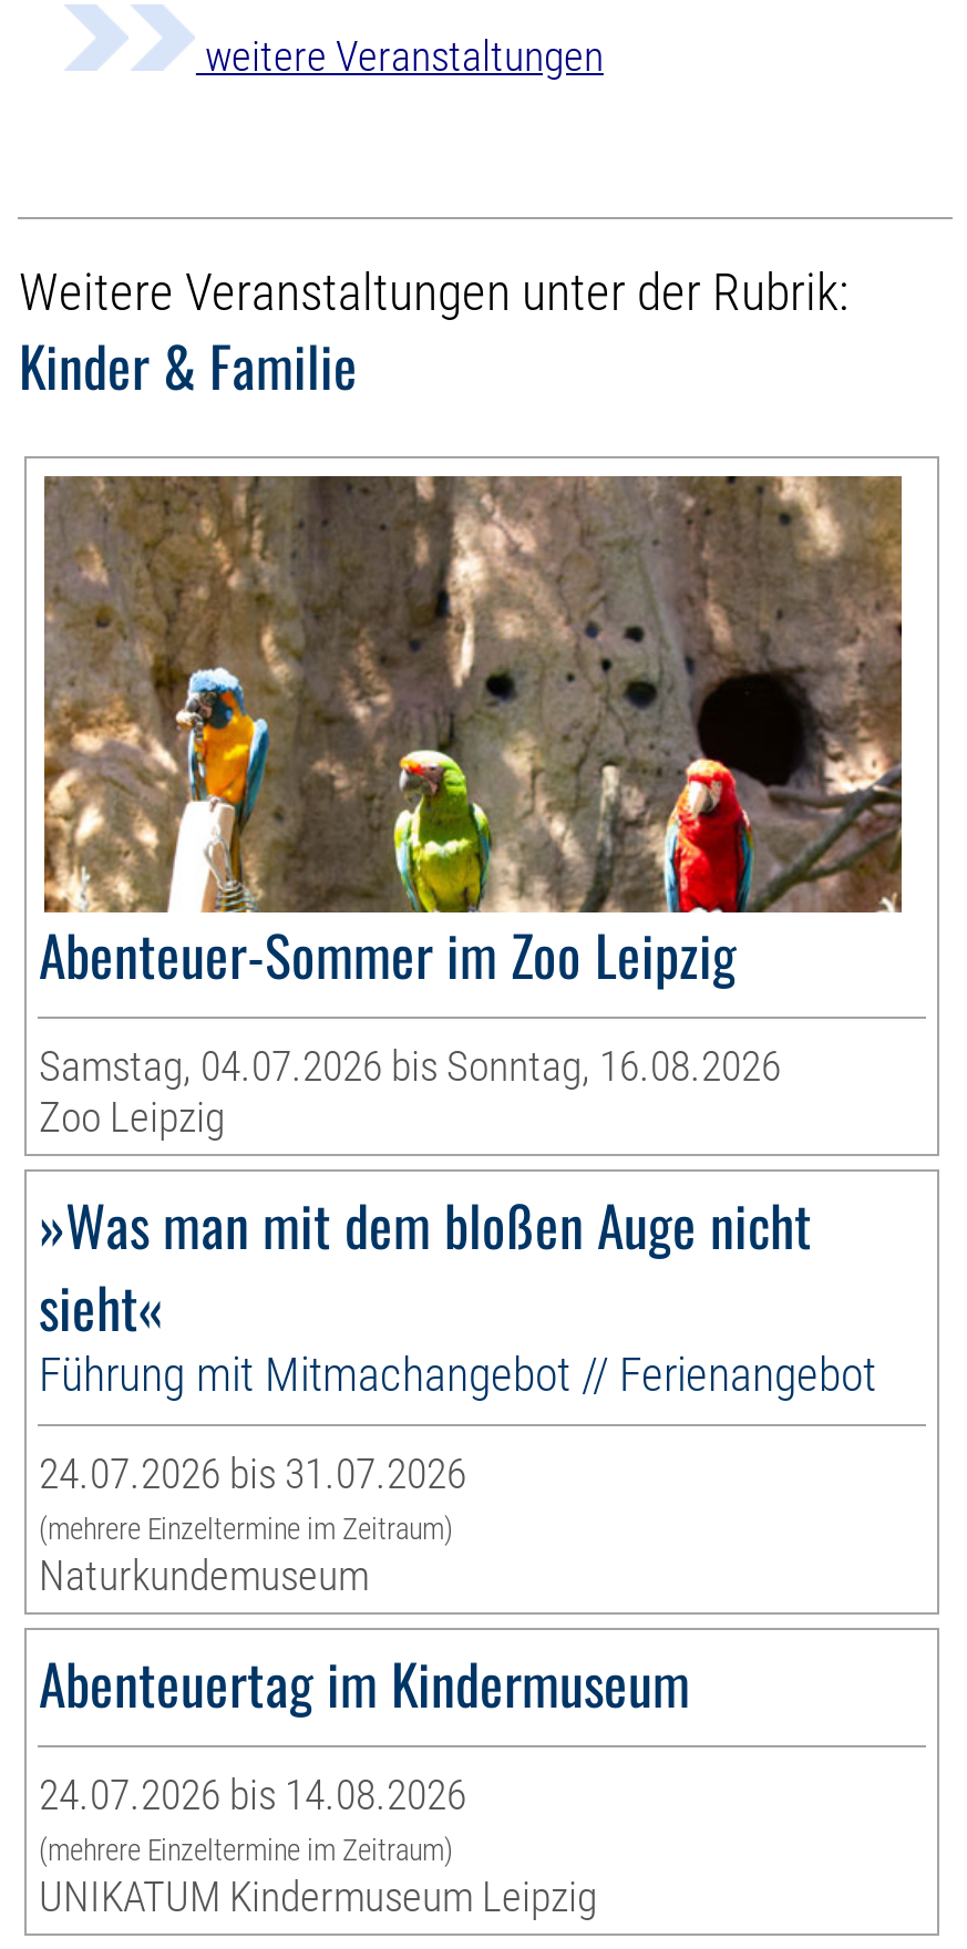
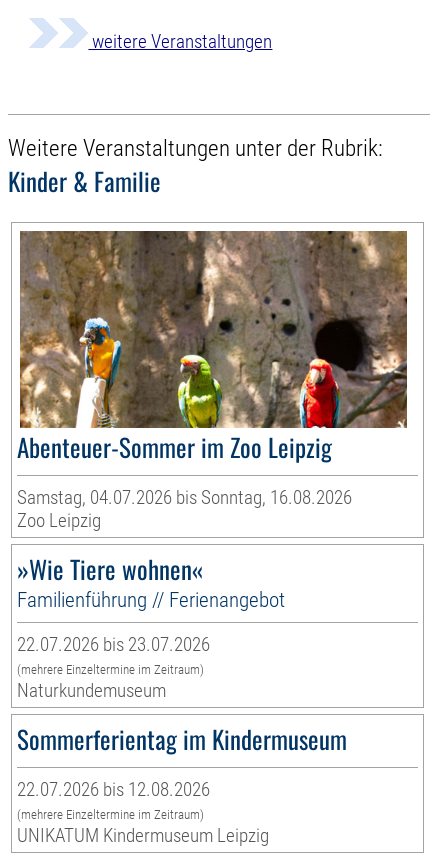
[39,1183,876,1403] »Was man mit dem bloßen Auge nicht | sieht« | Führung mit Mitmachangebot // Ferienangebot -> [17,550,285,612] »Wie Tiere wohnen« | Familienführung // Ferienangebot
[39,1449,466,1500] 24.07.2026 bis 31.07.2026 -> [17,633,210,656] 22.07.2026 bis 23.07.2026
[39,1642,690,1724] Abenteuertag im Kindermuseum -> [17,720,347,757] Sommerferientag im Kindermuseum
[39,1770,466,1821] 24.07.2026 bis 14.08.2026 -> [17,778,210,801] 22.07.2026 bis 12.08.2026

